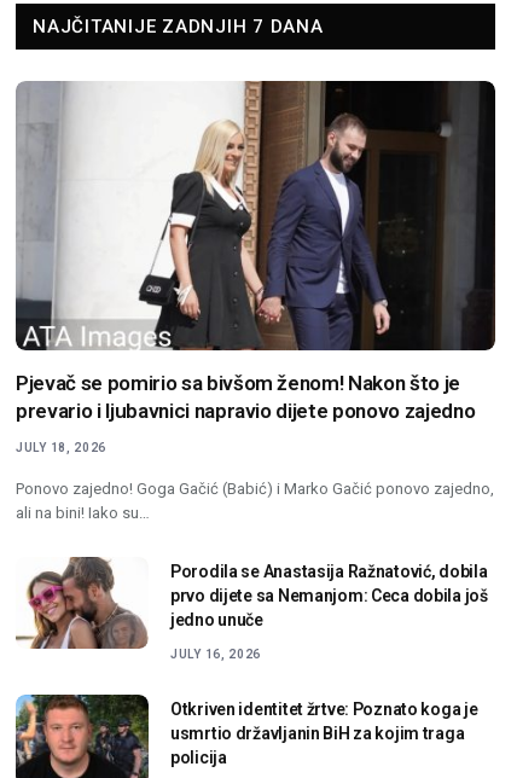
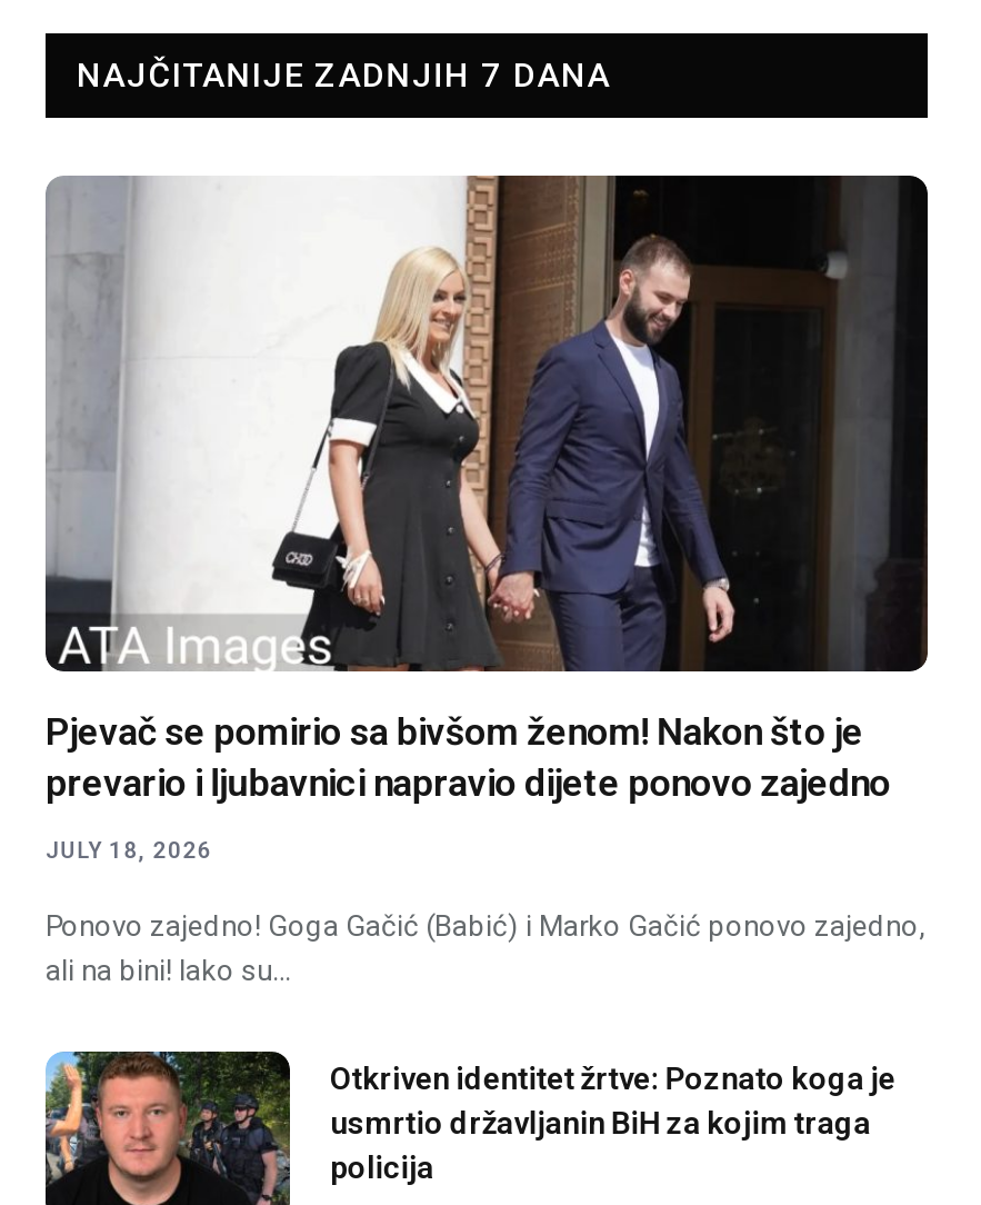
[16,557,488,661] [image] | Porodila se Anastasija Ražnatović, dobila | prvo dijete sa Nemanjom: Ceca dobila još | jedno unuče | JULY 16, 2026 -> none

